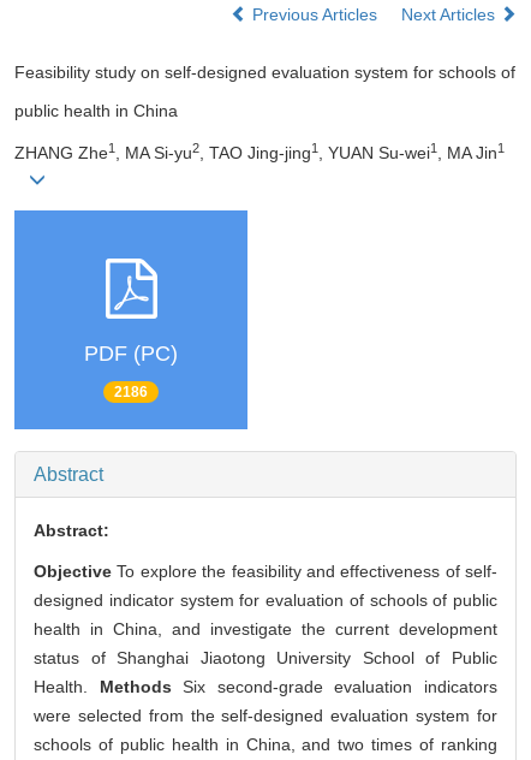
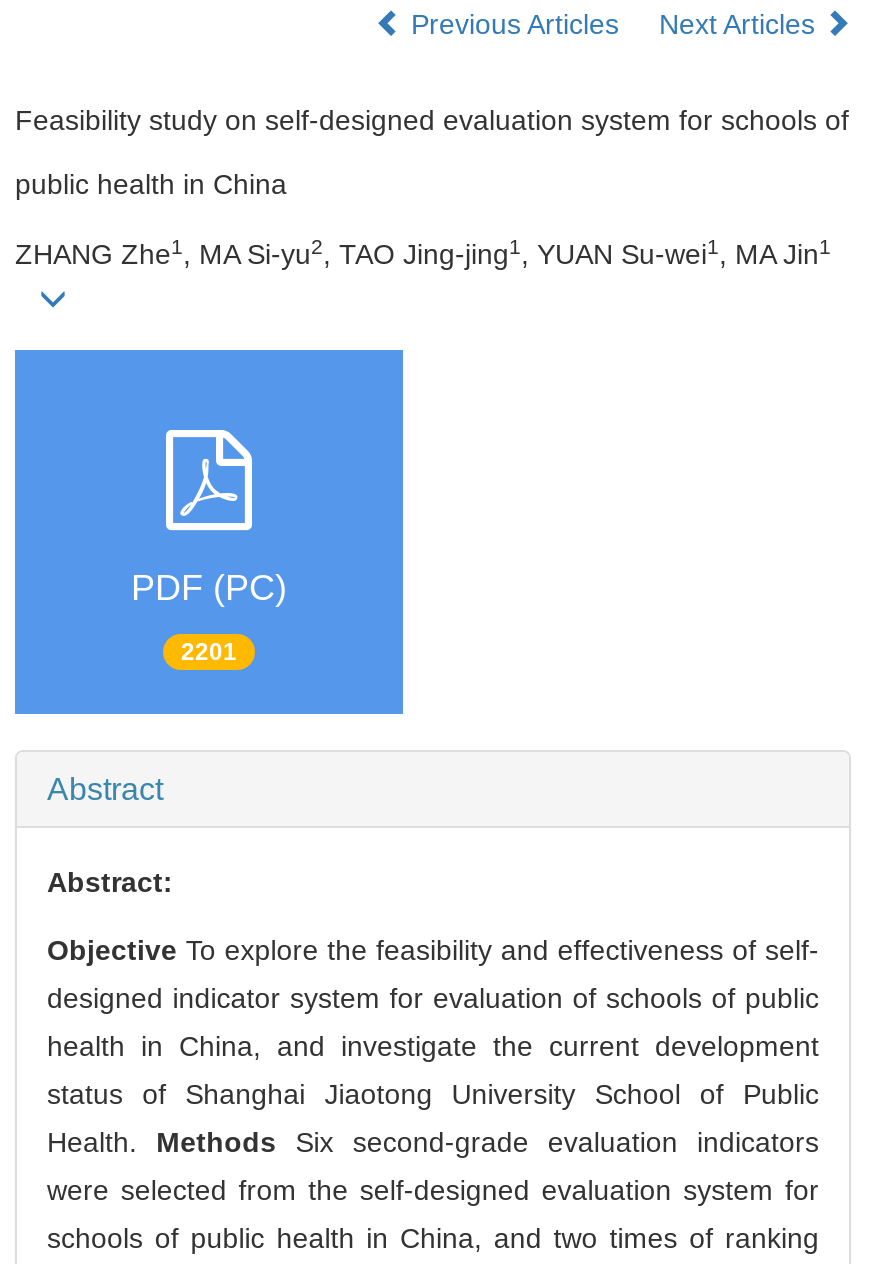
[114,384,148,401] 2186 -> [181,639,237,667] 2201

